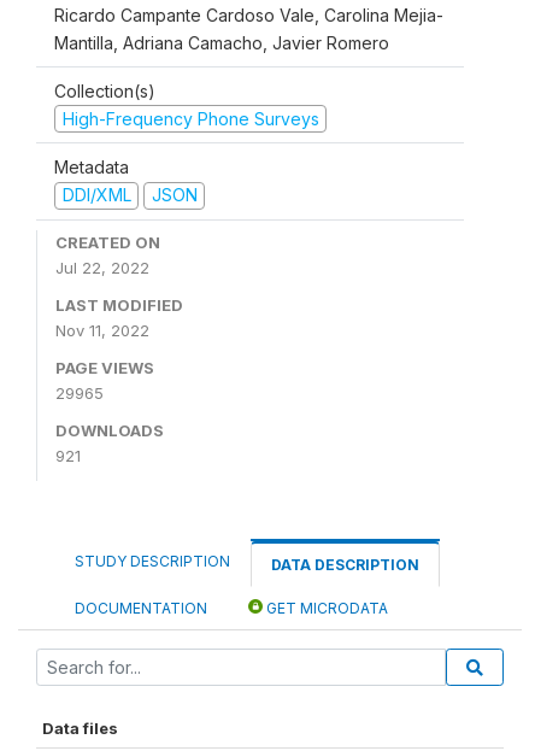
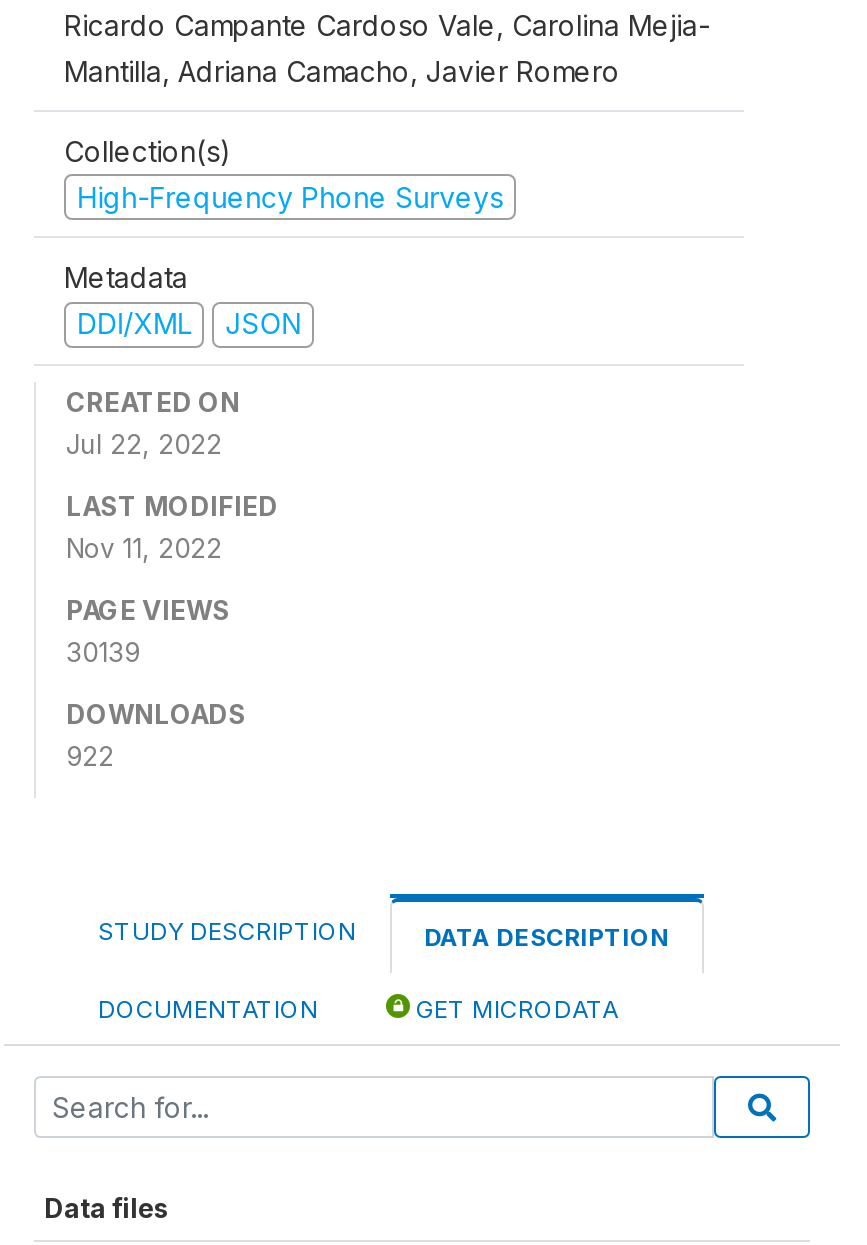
[55,383,104,402] 29965 -> [66,635,140,667] 30139
[55,446,81,465] 921 -> [66,739,114,771] 922

